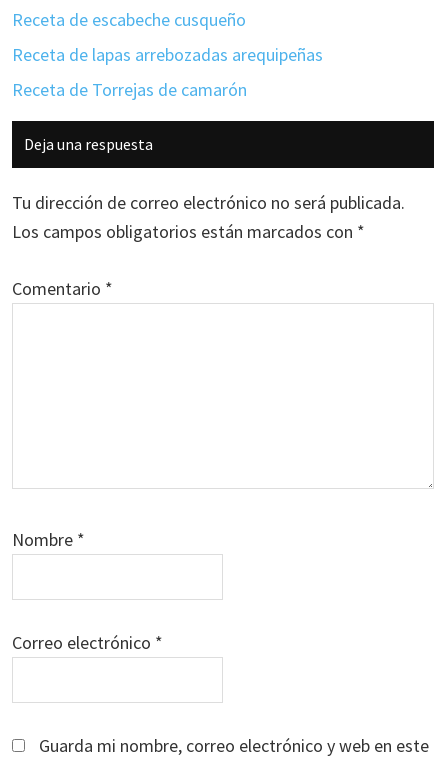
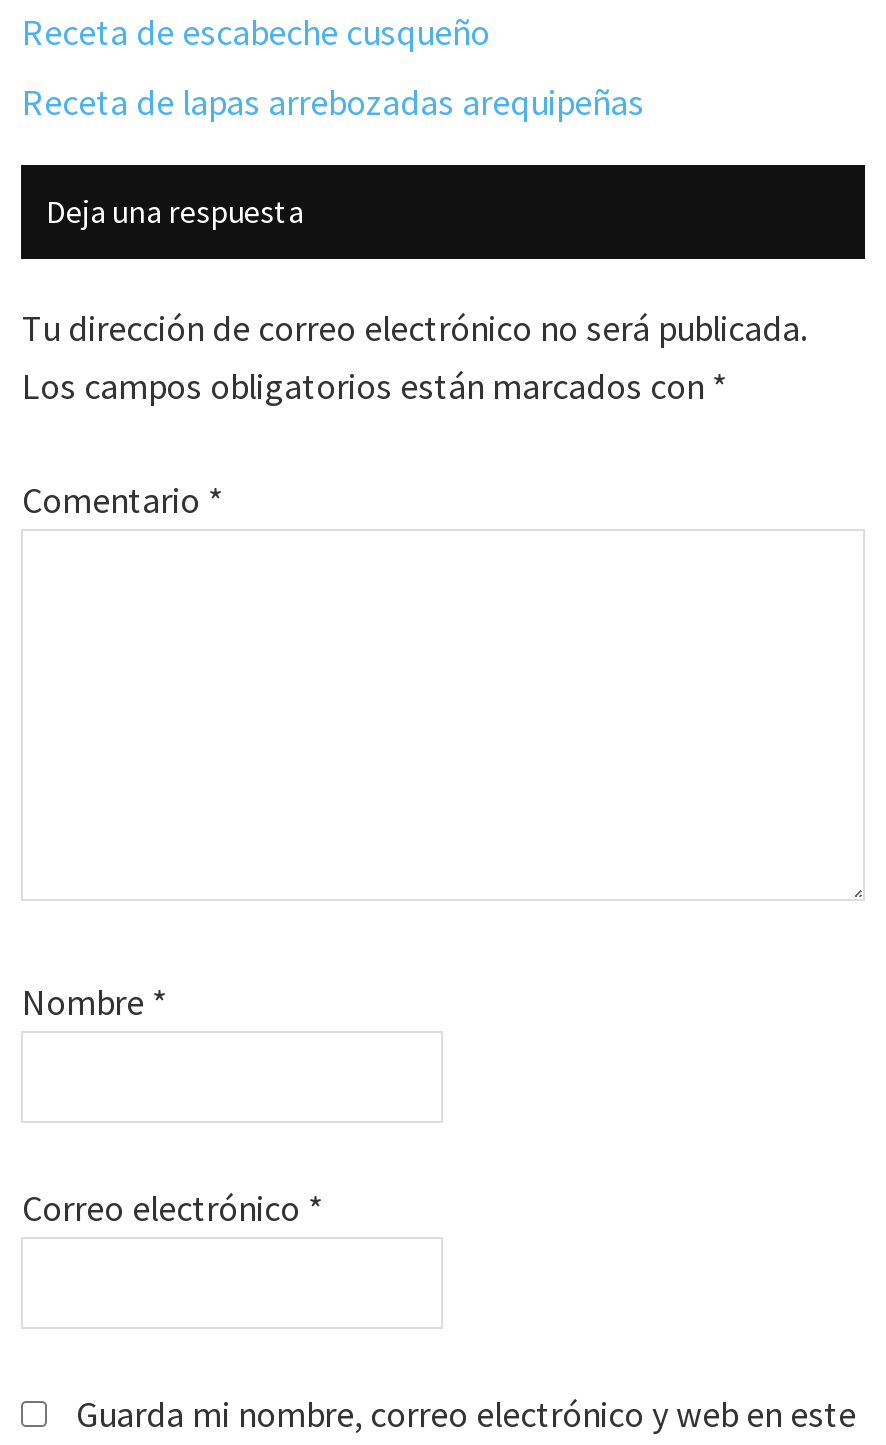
[12,78,247,101] Receta de Torrejas de camarón -> none

